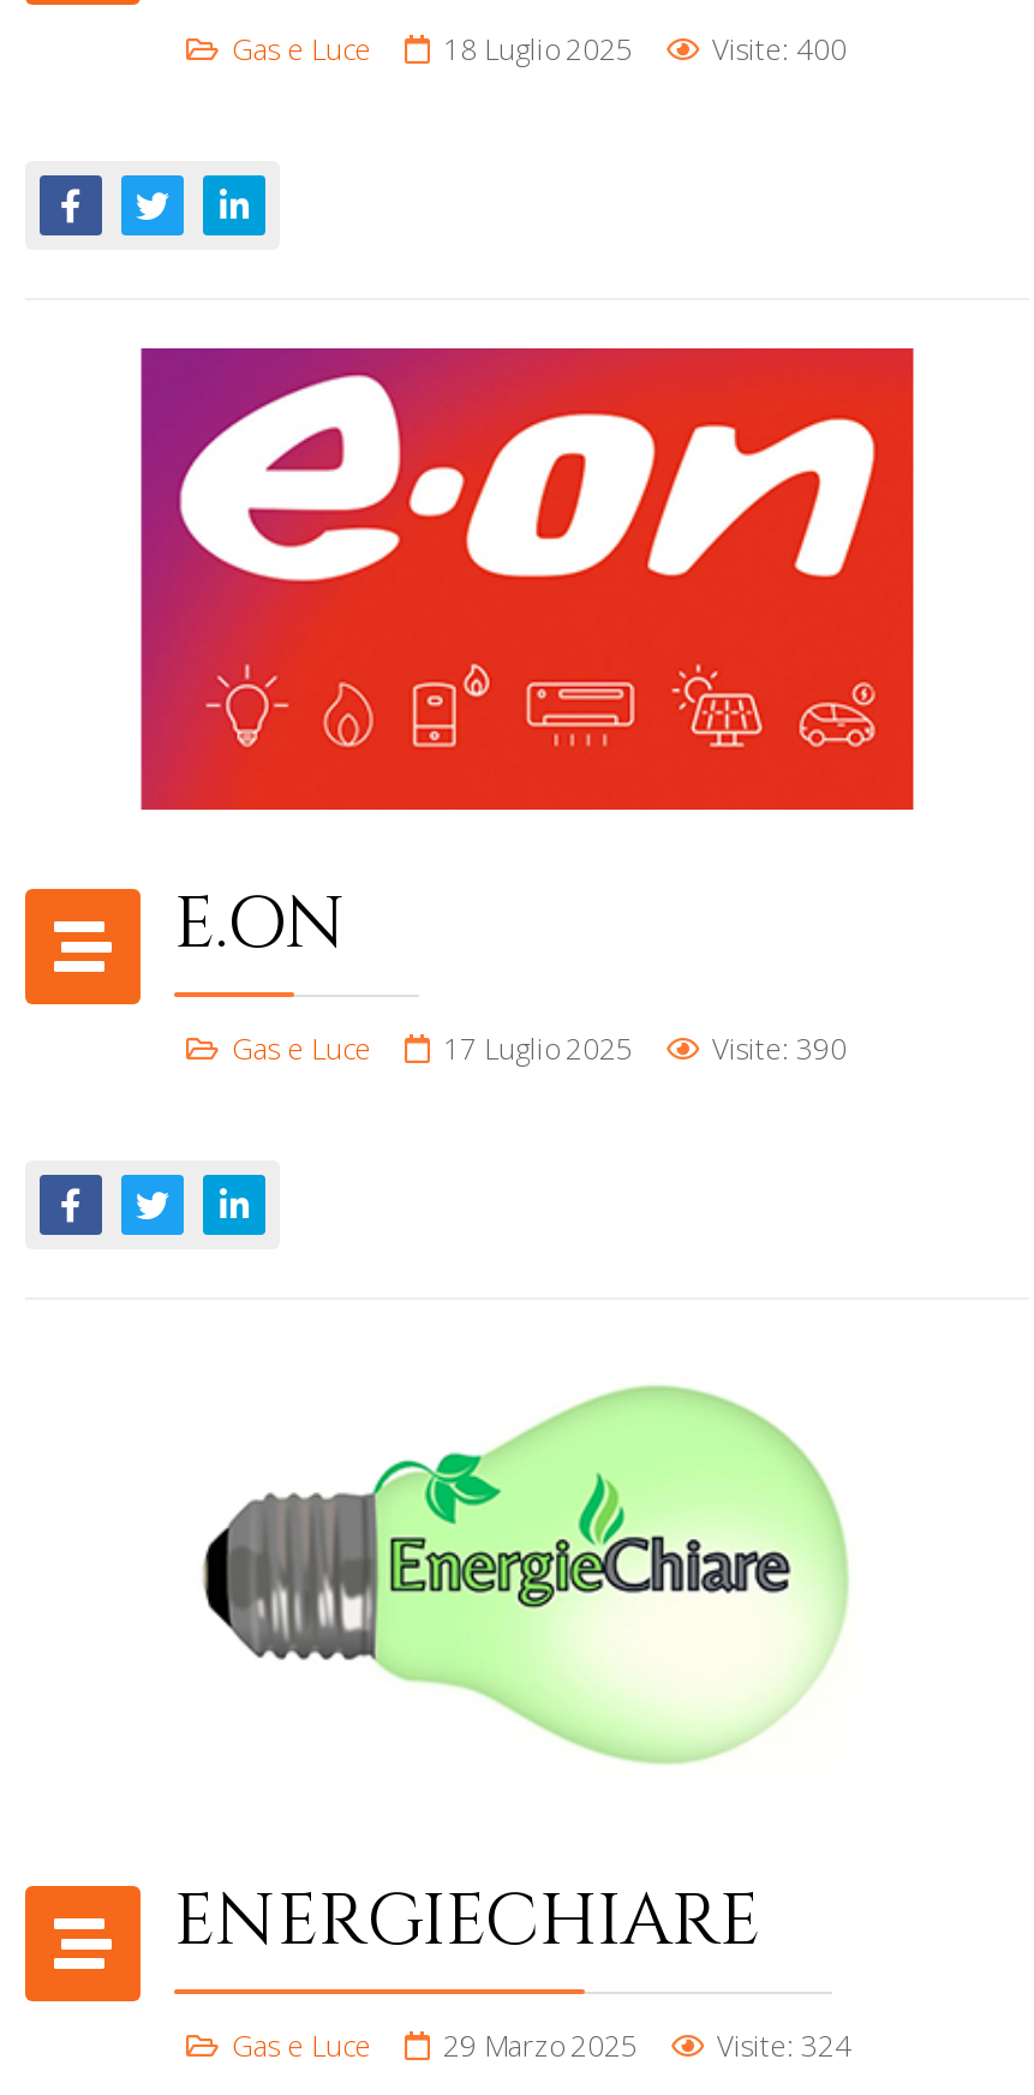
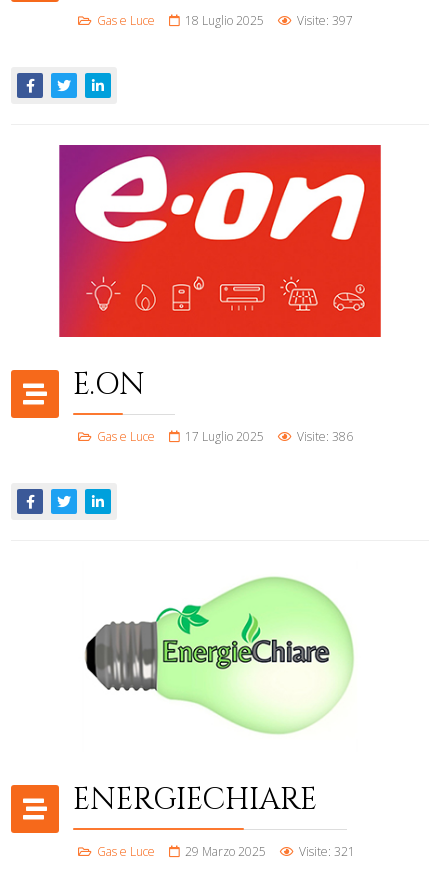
[232,29,847,70] Gas e Luce 18 Luglio 2025 Visite: 400 -> [97,12,353,29] Gas e Luce 18 Luglio 2025 Visite: 397
[232,1027,847,1068] Gas e Luce 17 Luglio 2025 Visite: 390 -> [97,427,353,444] Gas e Luce 17 Luglio 2025 Visite: 386
[232,2025,851,2066] Gas e Luce 29 Marzo 2025 Visite: 324 -> [97,843,355,860] Gas e Luce 29 Marzo 2025 Visite: 321

